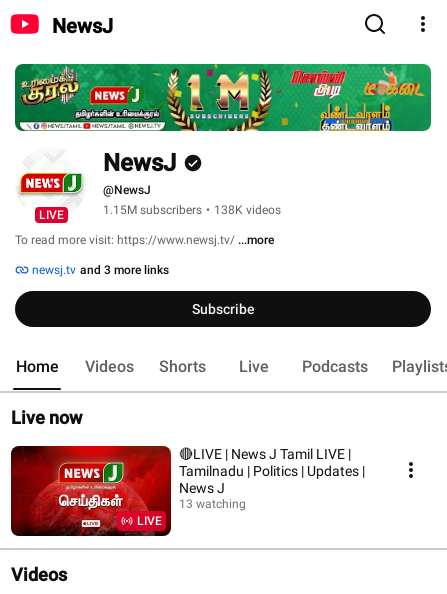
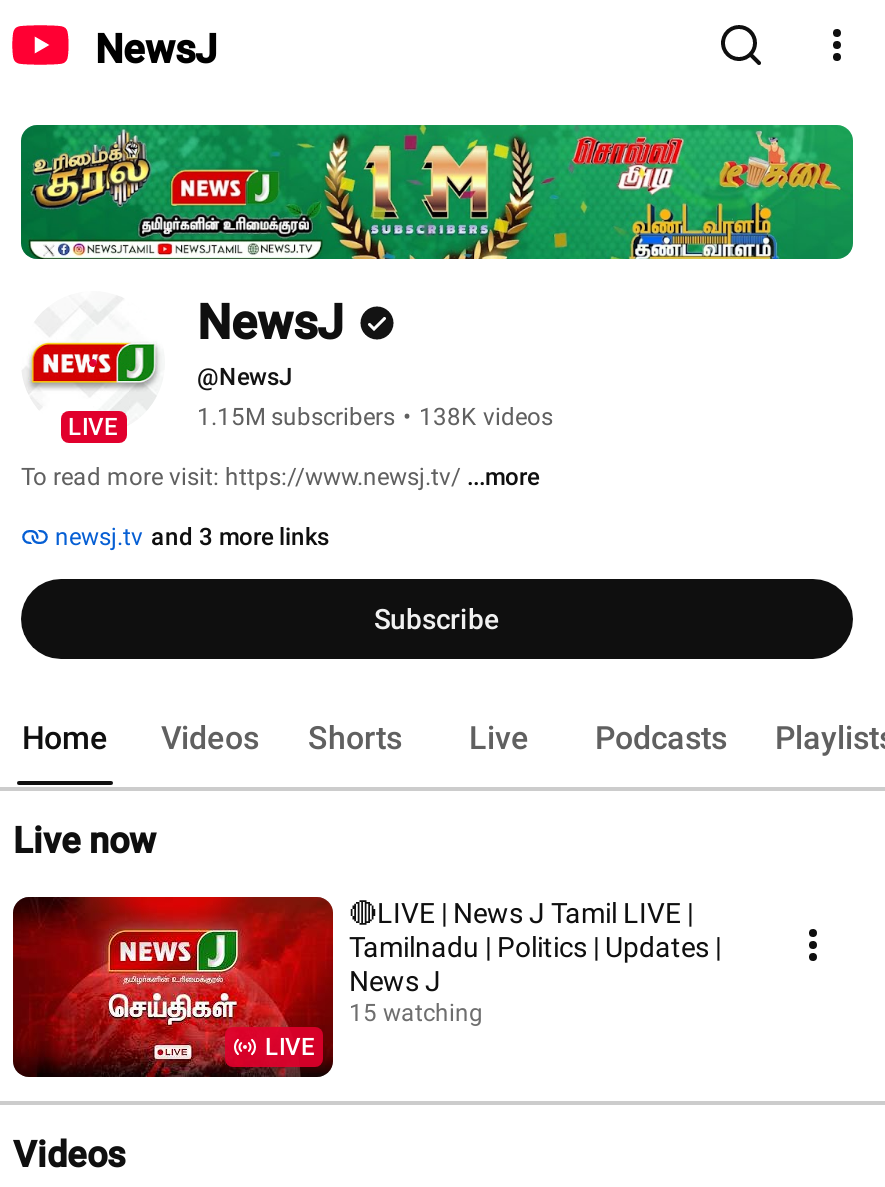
[179,497,246,511] 13 watching -> [349,999,483,1027] 15 watching

